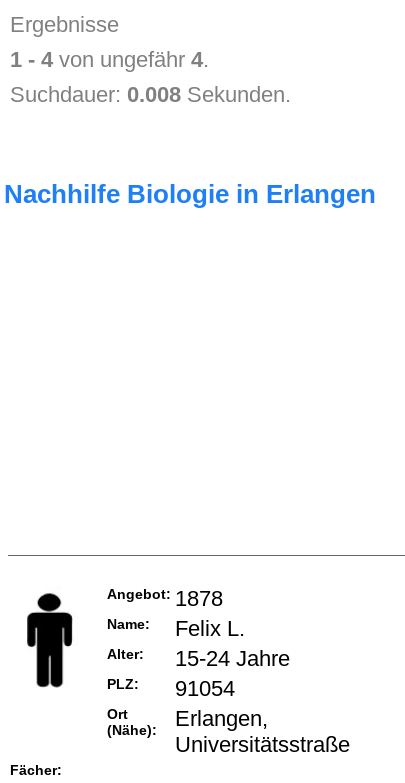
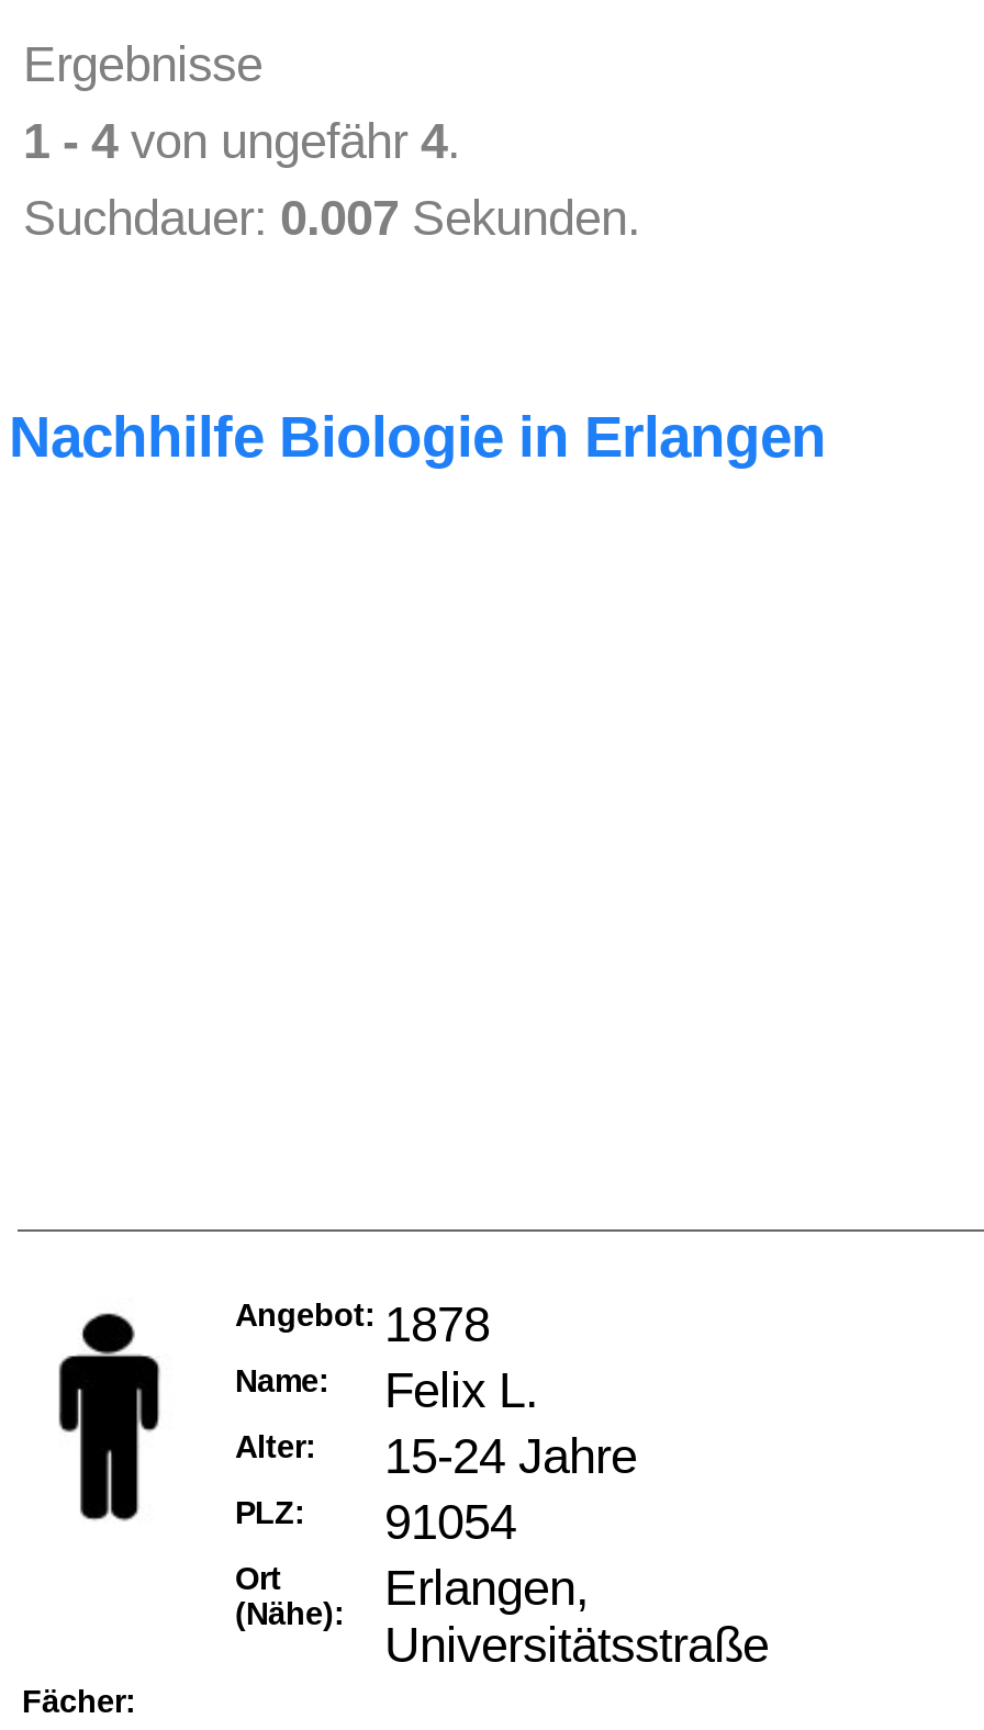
[10,82,291,107] Suchdauer: 0.008 Sekunden. -> [23,191,640,246] Suchdauer: 0.007 Sekunden.

